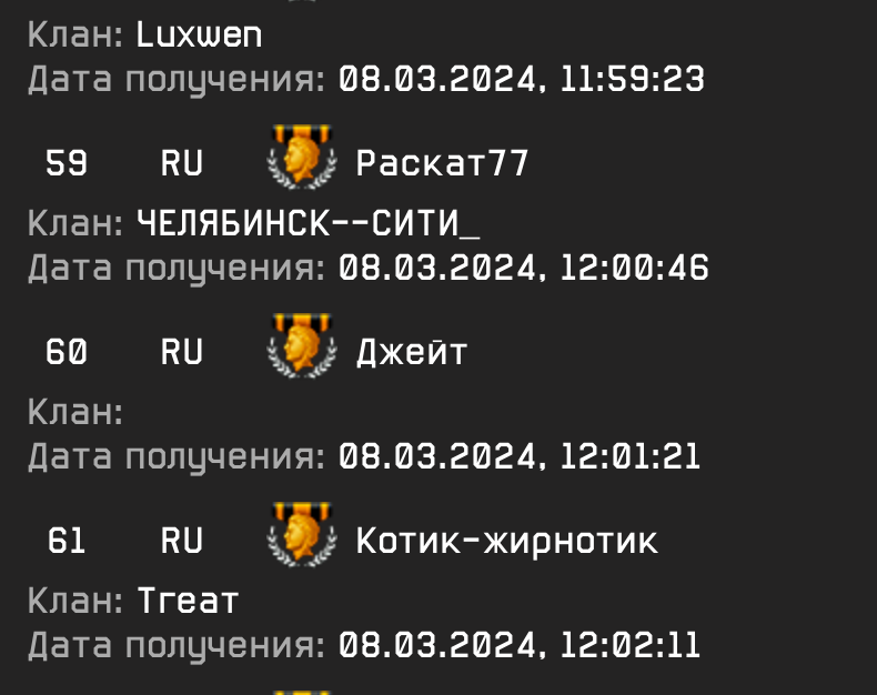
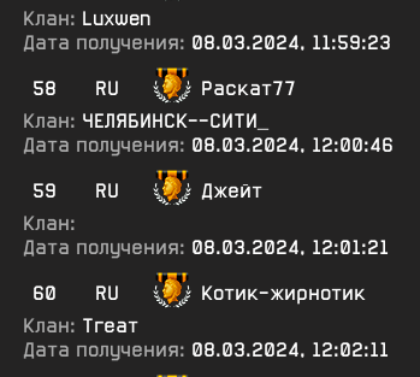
[44,140,204,187] 59 RU -> [32,76,119,101] 58 RU
[44,329,204,375] 60 RU -> [32,178,119,204] 59 RU
[47,517,204,564] 61 RU -> [32,281,119,306] 60 RU

